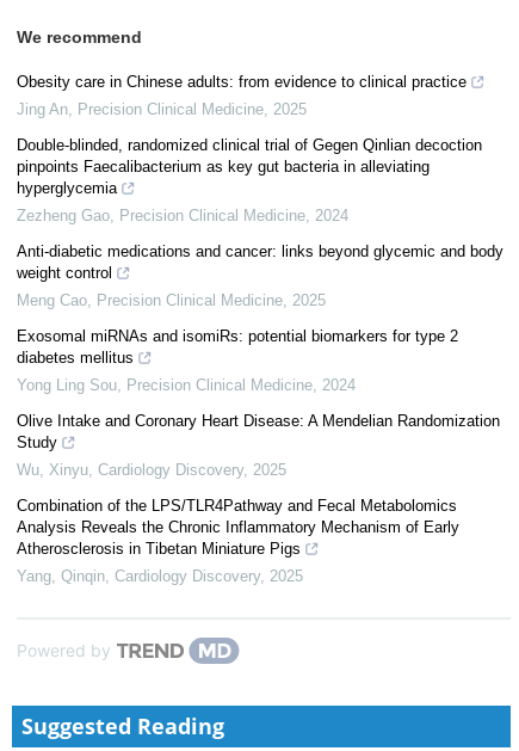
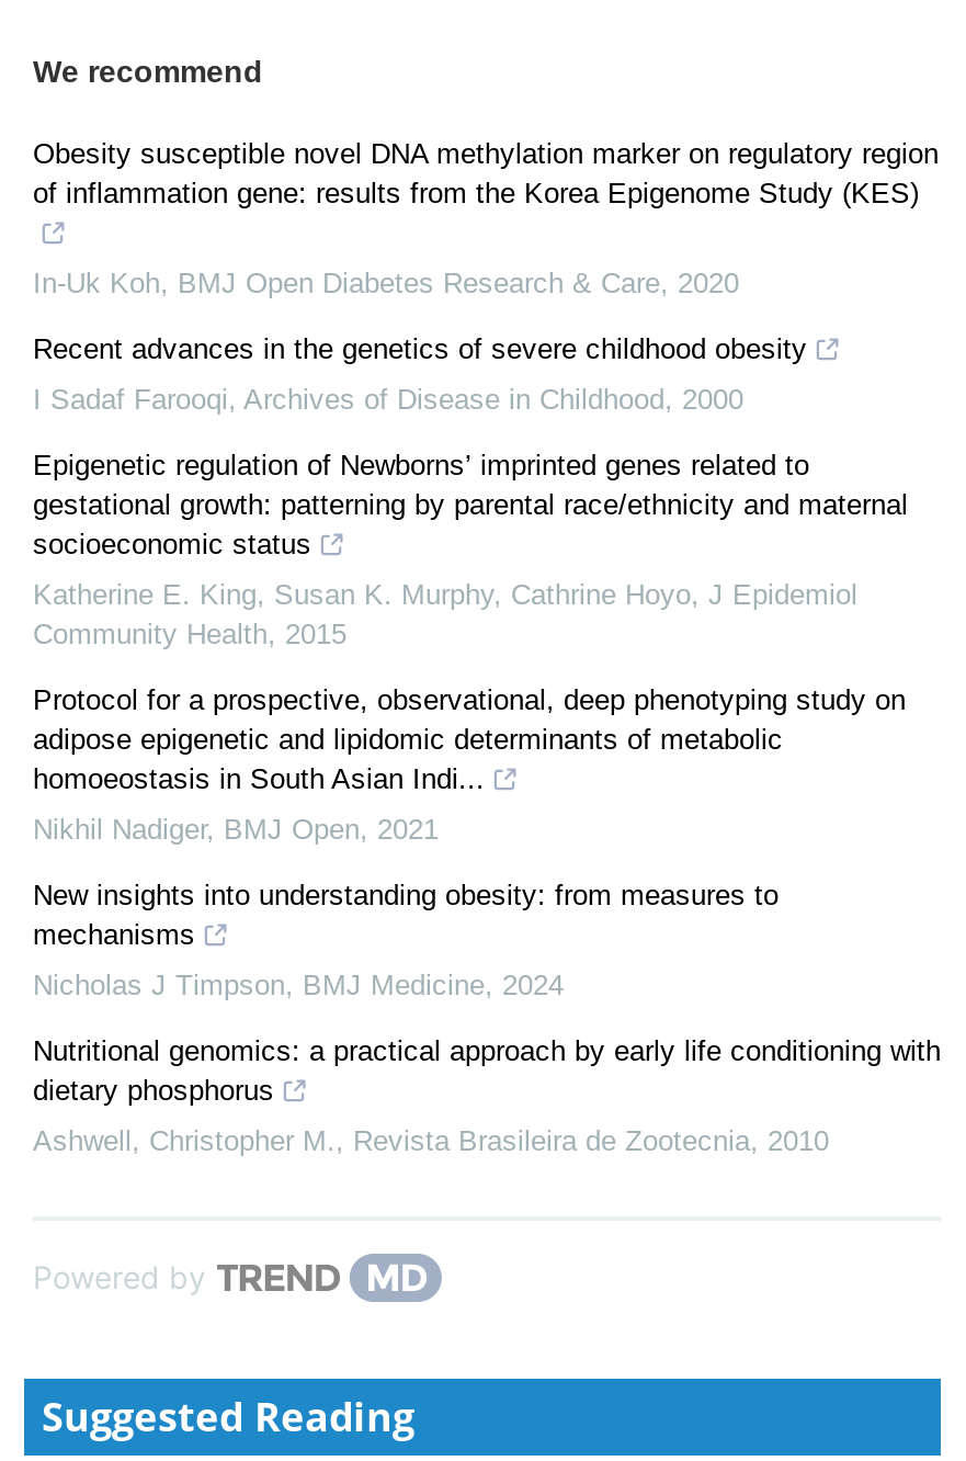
[17,73,467,91] Obesity care in Chinese adults: from evidence to clinical practice -> [33,137,939,209] Obesity susceptible novel DNA methylation marker on regulatory region | of inflammation gene: results from the Korea Epigenome Study (KES)
[17,100,307,118] Jing An, Precision Clinical Medicine, 2025 -> [33,266,739,299] In-Uk Koh, BMJ Open Diabetes Research & Care, 2020
[17,136,482,197] Double-blinded, randomized clinical trial of Gegen Qinlian decoction | pinpoints Faecalibacterium as key gut bacteria in alleviating | hyperglycemia -> [33,332,807,365] Recent advances in the genetics of severe childhood obesity
[17,206,348,224] Zezheng Gao, Precision Clinical Medicine, 2024 -> [33,383,743,415] I Sadaf Farooqi, Archives of Disease in Childhood, 2000
[17,242,503,282] Anti-diabetic medications and cancer: links beyond glycemic and body | weight control -> [33,448,908,560] Epigenetic regulation of Newborns’ imprinted genes related to | gestational growth: patterning by parental race/ethnicity and maternal | socioeconomic status
[17,291,326,309] Meng Cao, Precision Clinical Medicine, 2025 -> [33,578,857,650] Katherine E. King, Susan K. Murphy, Cathrine Hoyo, J Epidemiol | Community Health, 2015
[17,327,458,366] Exosomal miRNAs and isomiRs: potential biomarkers for type 2 | diabetes mellitus -> [33,683,906,795] Protocol for a prospective, observational, deep phenotyping study on | adipose epigenetic and lipidomic determinants of metabolic | homoeostasis in South Asian Indi...
[17,376,356,394] Yong Ling Sou, Precision Clinical Medicine, 2024 -> [33,813,439,845] Nikhil Nadiger, BMJ Open, 2021
[17,412,500,451] Olive Intake and Coronary Heart Disease: A Mendelian Randomization | Study -> [33,878,779,951] New insights into understanding obesity: from measures to | mechanisms
[17,461,286,479] Wu, Xinyu, Cardiology Discovery, 2025 -> [33,968,564,1001] Nicholas J Timpson, BMJ Medicine, 2024
[17,497,459,557] Combination of the LPS/TLR4Pathway and Fecal Metabolomics | Analysis Reveals the Chronic Inflammatory Mechanism of Early | Atherosclerosis in Tibetan Miniature Pigs -> [33,1034,941,1106] Nutritional genomics: a practical approach by early life conditioning with | dietary phosphorus
[17,567,303,585] Yang, Qinqin, Cardiology Discovery, 2025 -> [33,1124,829,1157] Ashwell, Christopher M., Revista Brasileira de Zootecnia, 2010

